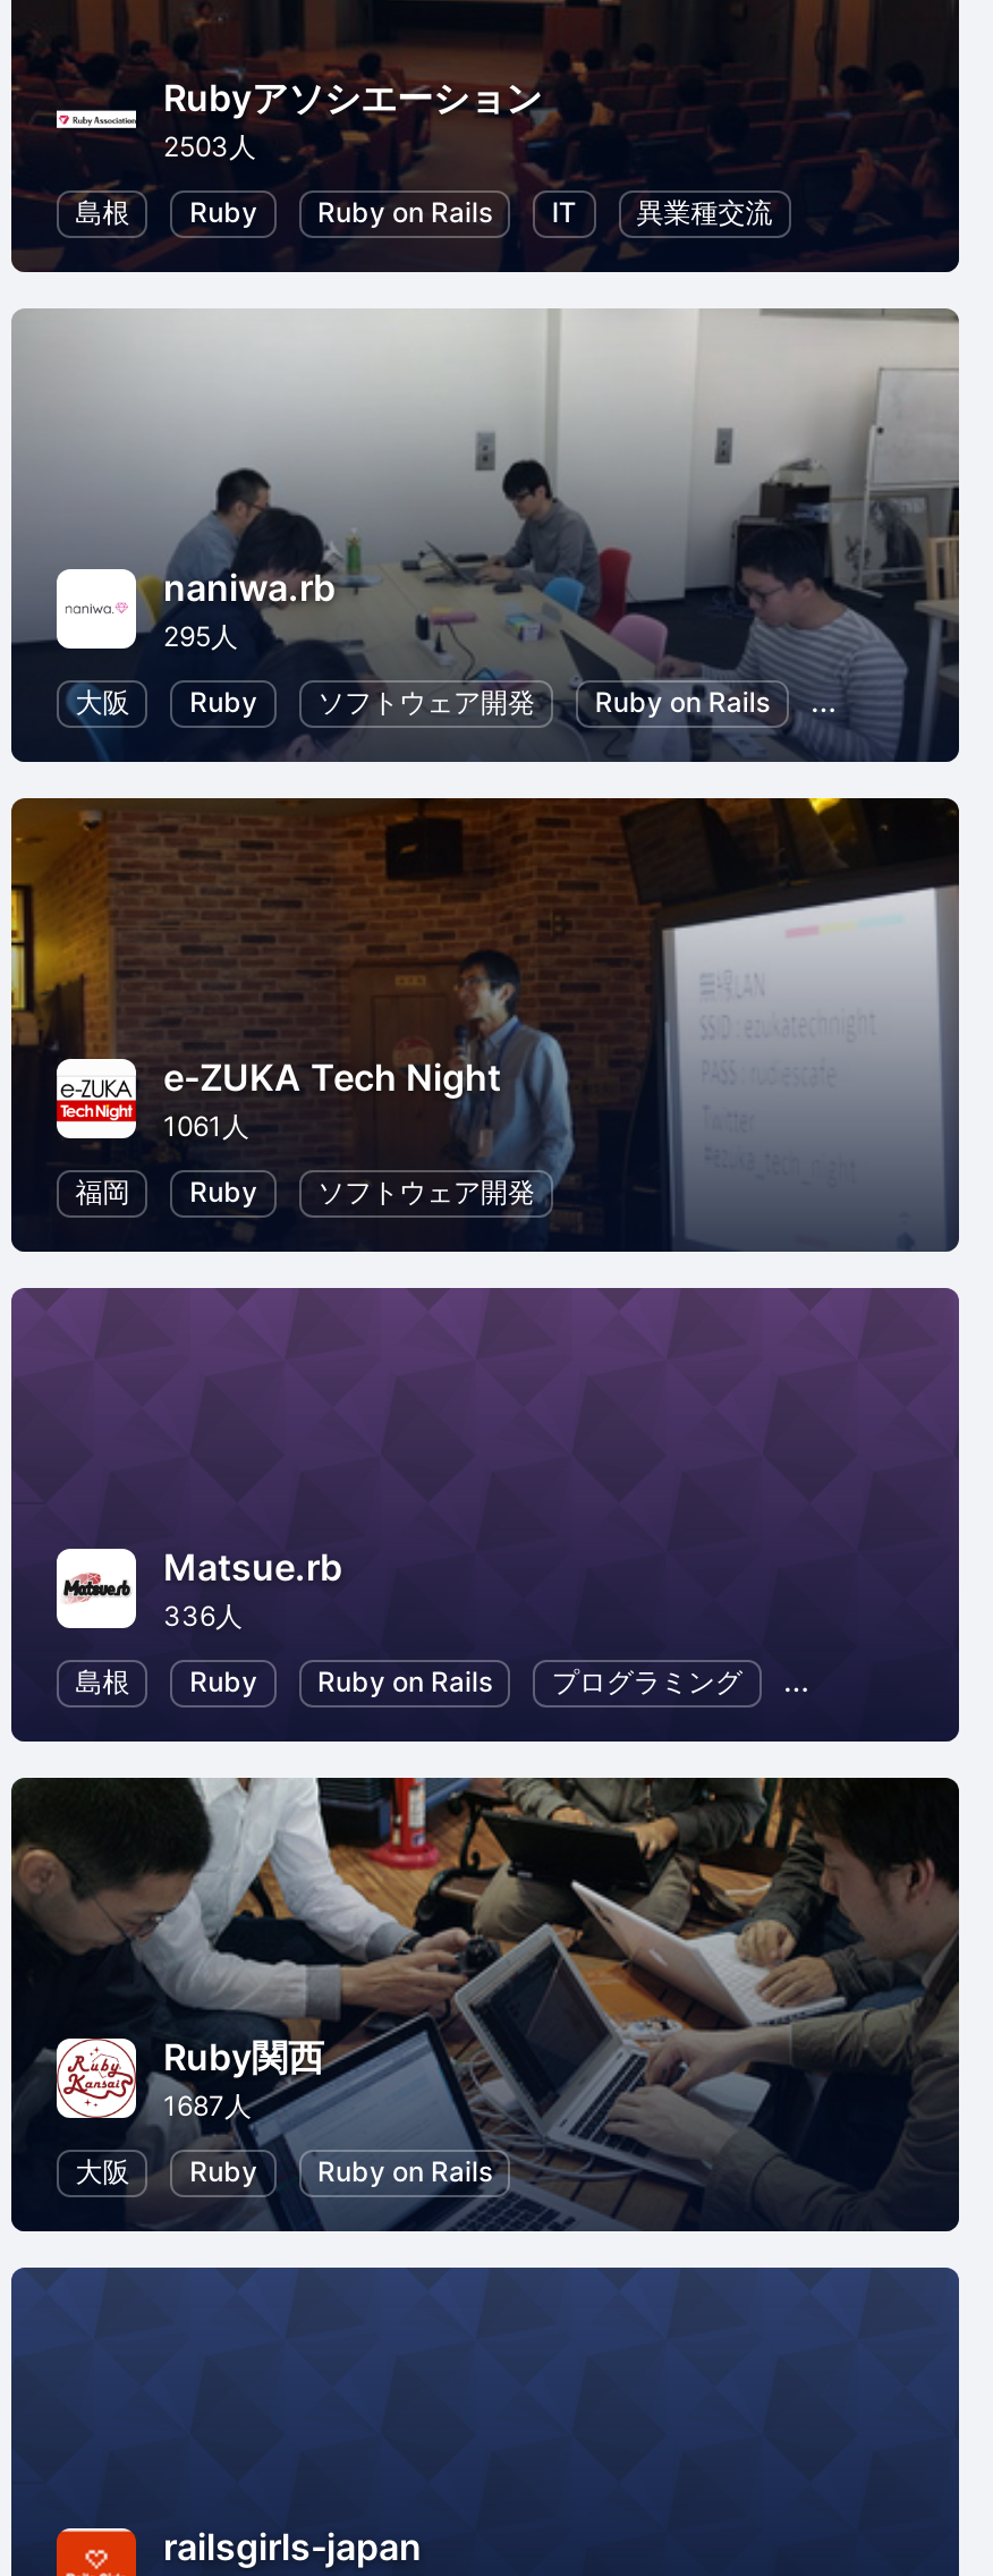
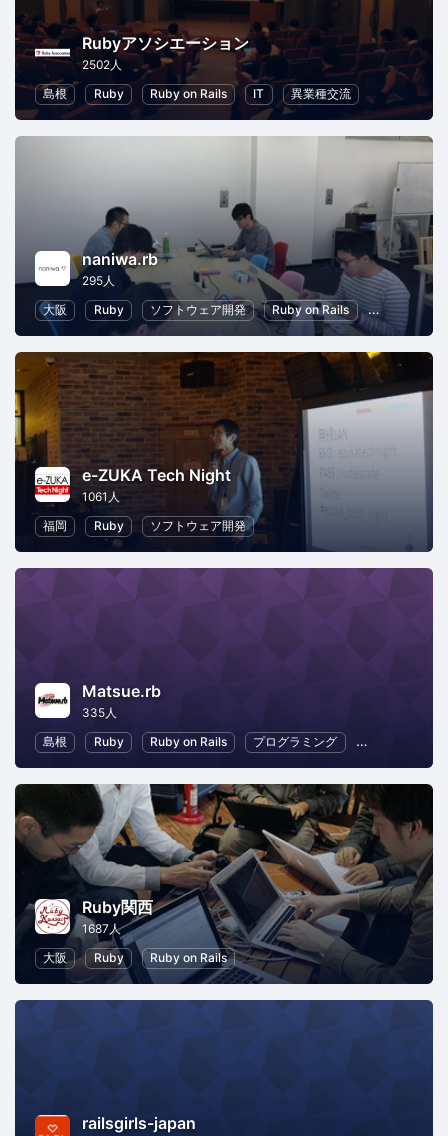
[163,130,256,164] 2503人 -> [82,57,122,72] 2502人
[163,1600,243,1634] 336人 -> [82,705,117,720] 335人

